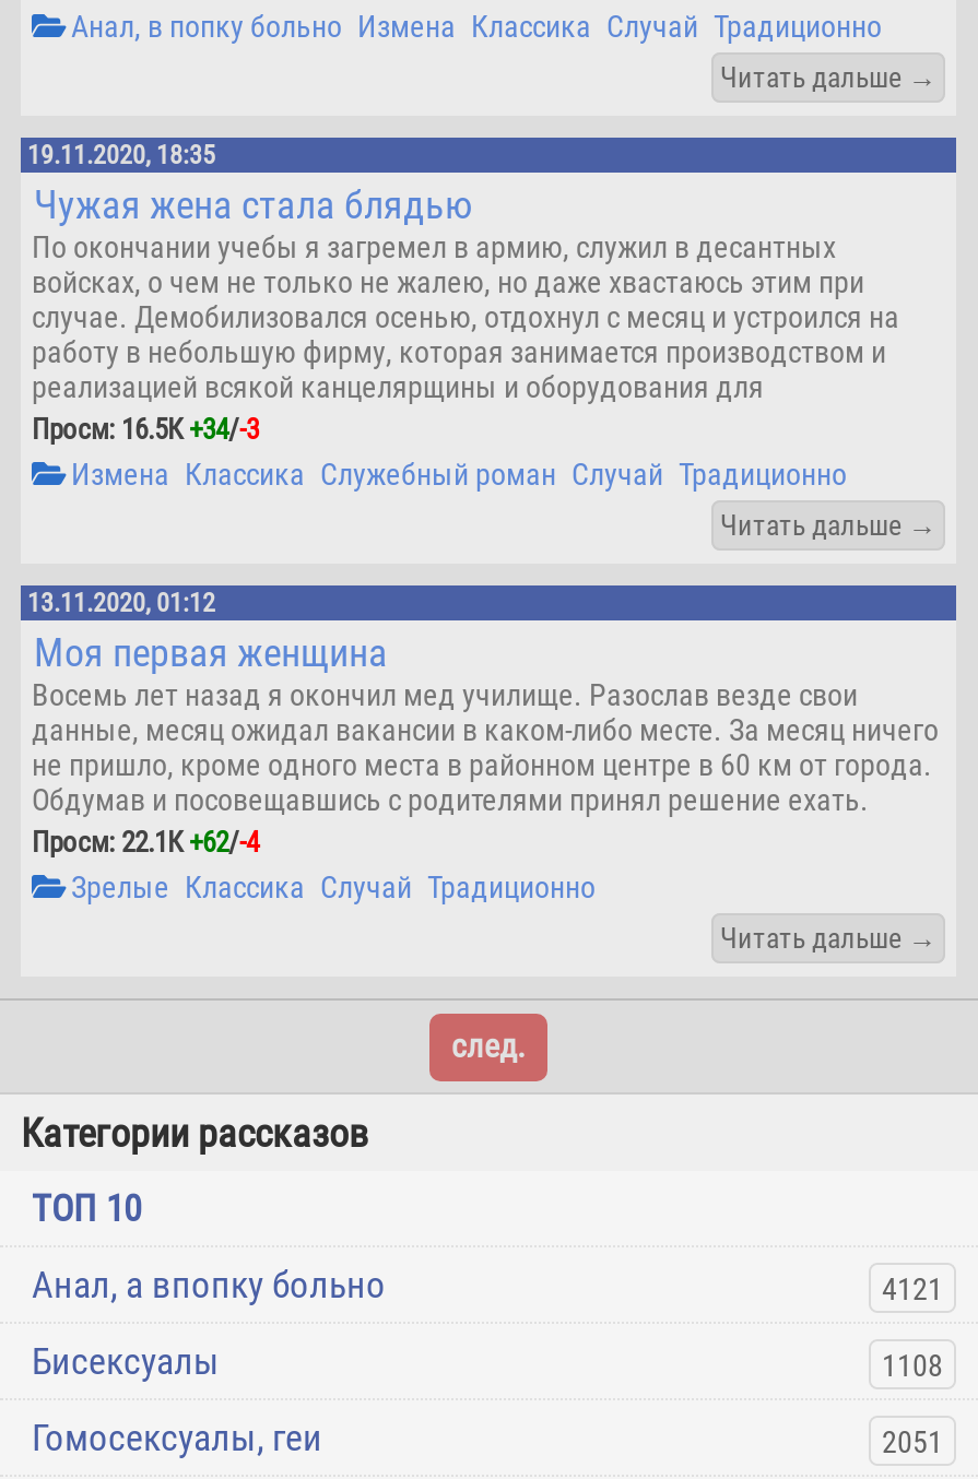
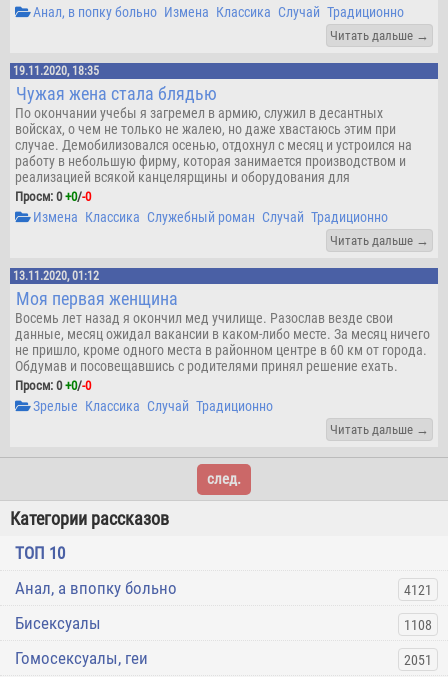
[32,413,259,446] Проcм: 16.5К+34/-3 -> [15,189,91,204] Проcм: 0+0/-0
[32,826,259,859] Проcм: 22.1К+62/-4 -> [15,378,91,393] Проcм: 0+0/-0

